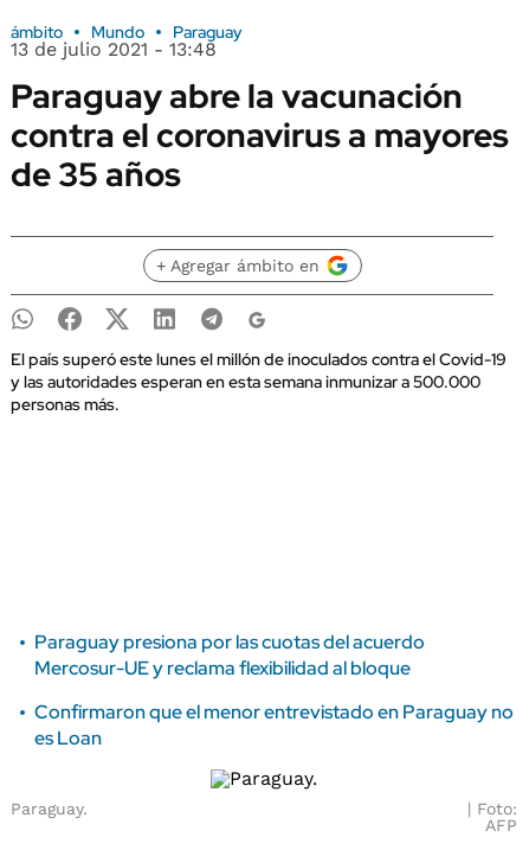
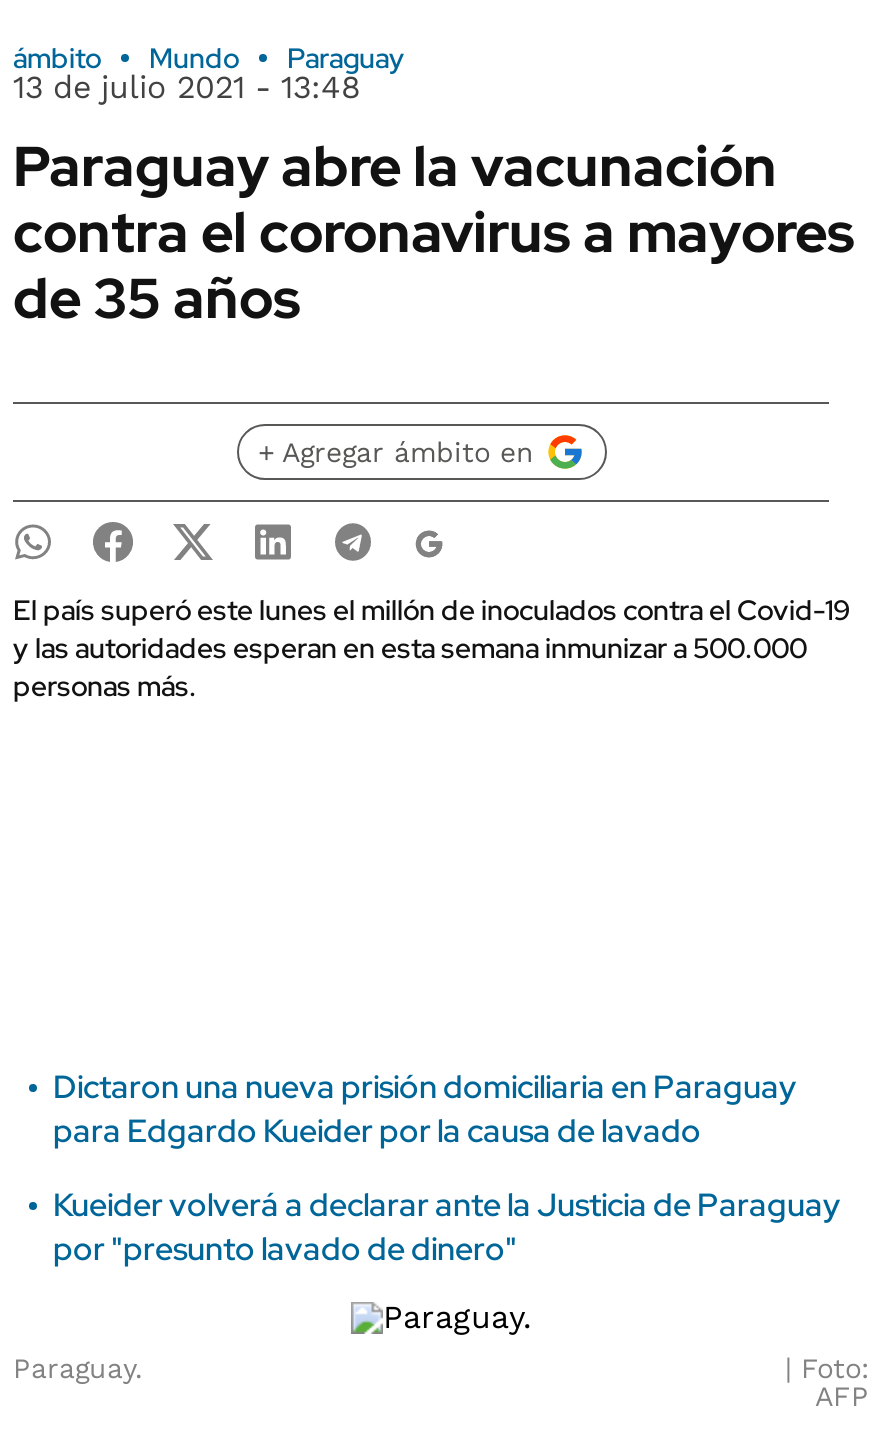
[34,630,425,681] Paraguay presiona por las cuotas del acuerdo | Mercosur-UE y reclama flexibilidad al bloque -> [53,1066,797,1152] Dictaron una nueva prisión domiciliaria en Paraguay | para Edgardo Kueider por la causa de lavado
[34,700,514,750] Confirmaron que el menor entrevistado en Paraguay no | es Loan -> [53,1184,841,1270] Kueider volverá a declarar ante la Justicia de Paraguay | por "presunto lavado de dinero"

